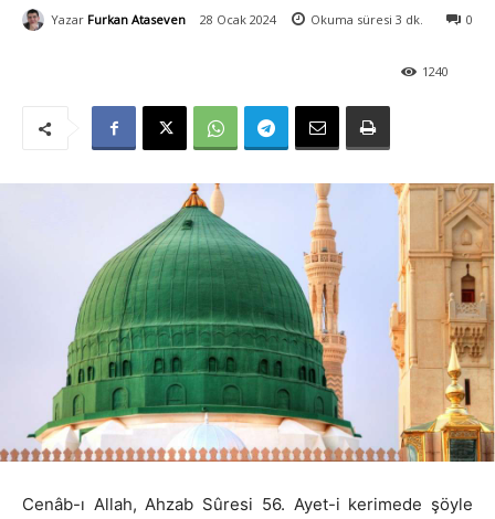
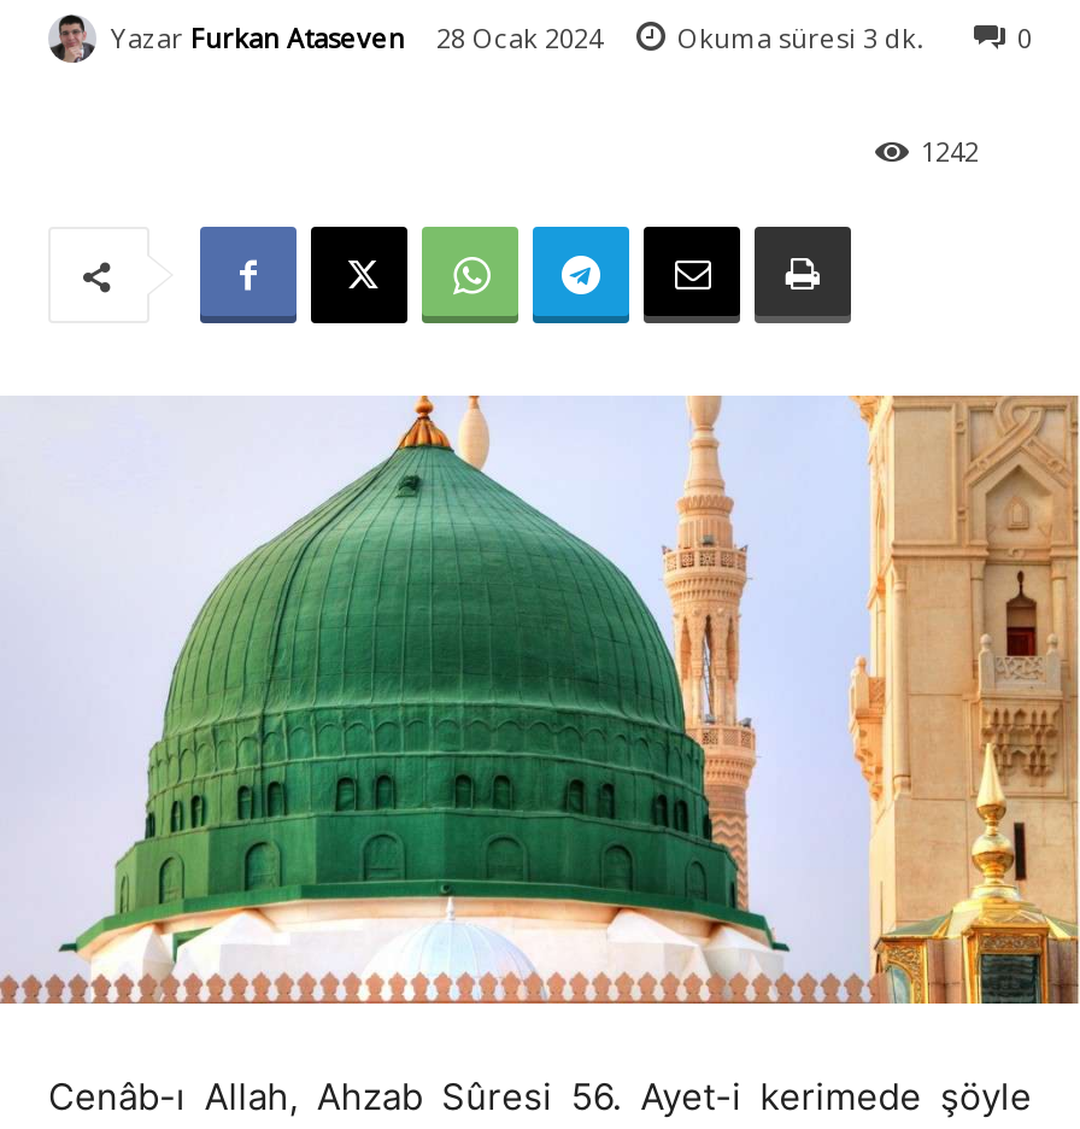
[422,63,449,80] 1240 -> [921,133,979,169] 1242

